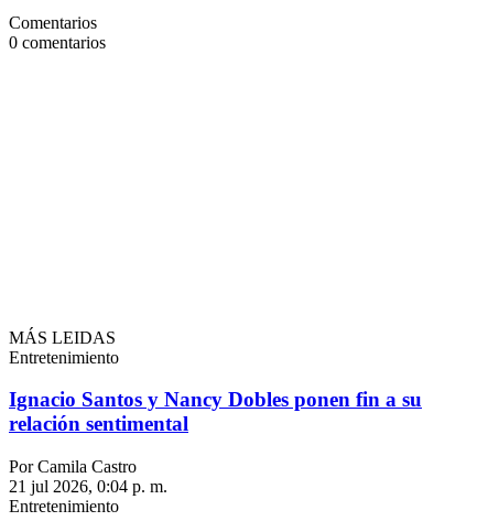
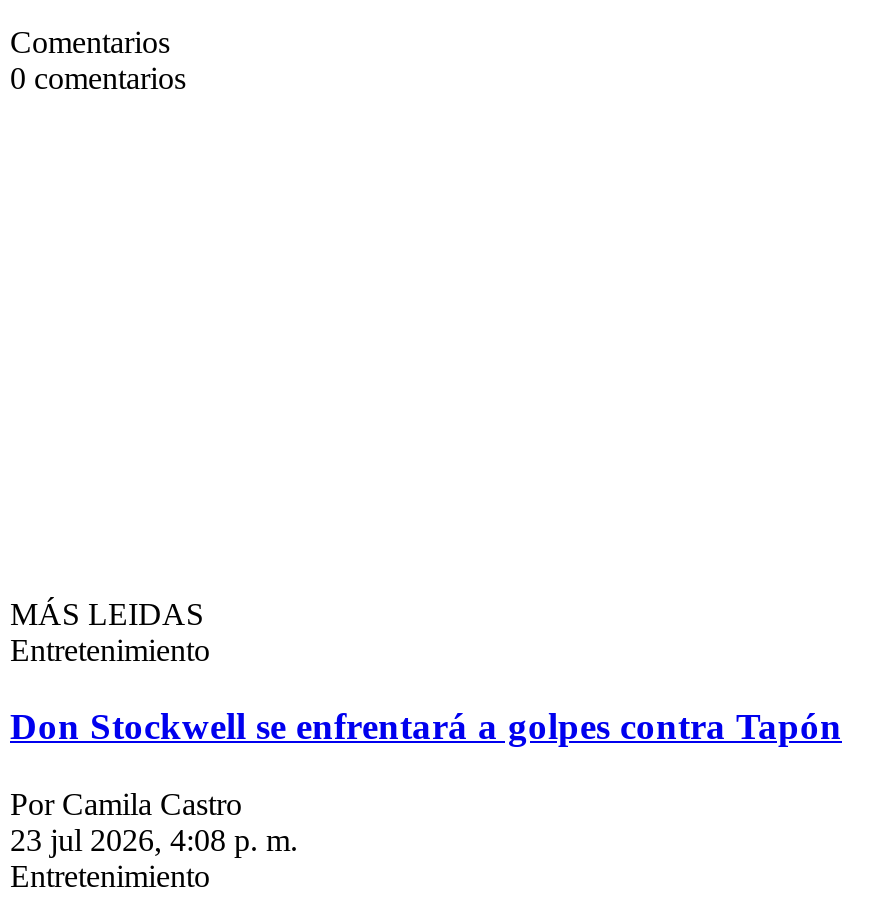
[9,388,422,436] Ignacio Santos y Nancy Dobles ponen fin a su | relación sentimental -> [10,706,842,748] Don Stockwell se enfrentará a golpes contra Tapón
[9,477,167,496] 21 jul 2026, 0:04 p. m. -> [10,823,298,857] 23 jul 2026, 4:08 p. m.

